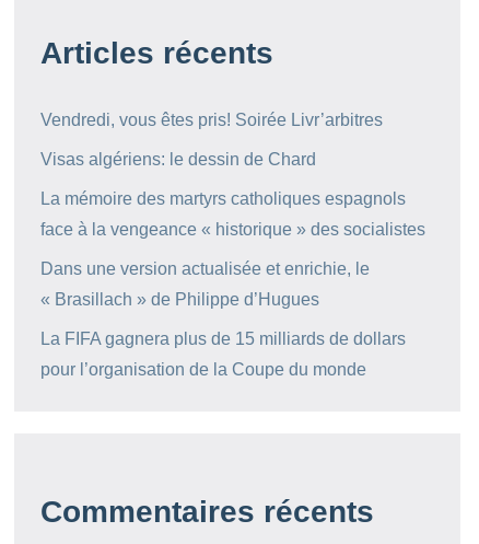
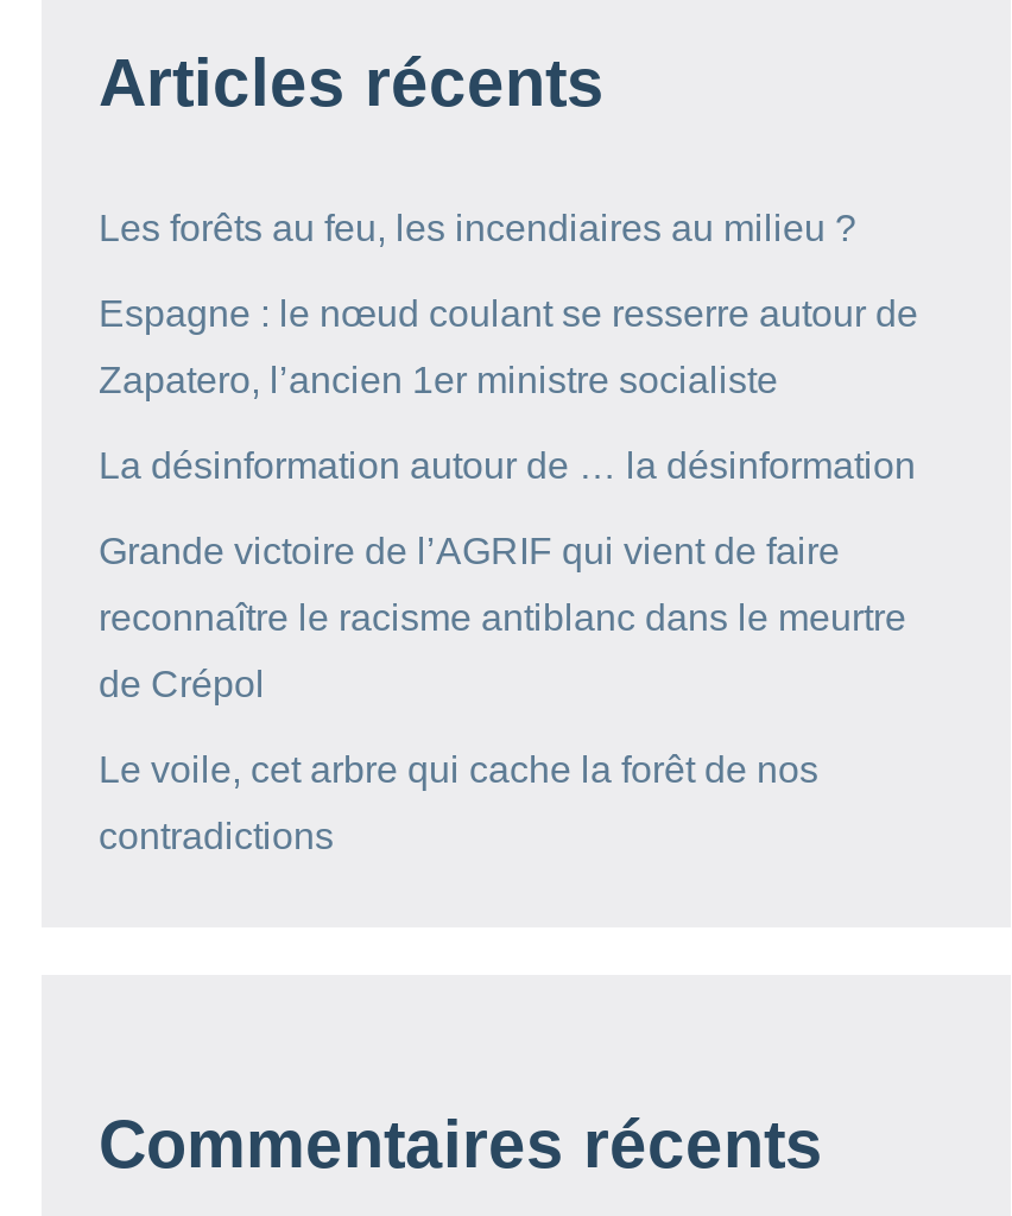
[40,110,425,378] Vendredi, vous êtes pris! Soirée Livr’arbitres | Visas algériens: le dessin de Chard | La mémoire des martyrs catholiques espagnols | face à la vengeance « historique » des socialistes | Dans une version actualisée et enrichie, le | « Brasillach » de Philippe d’Hugues | La FIFA gagnera plus de 15 milliards de dollars | pour l’organisation de la Coupe du monde -> [99,207,918,855] Les forêts au feu, les incendiaires au milieu ? | Espagne : le nœud coulant se resserre autour de | Zapatero, l’ancien 1er ministre socialiste | La désinformation autour de … la désinformation | Grande victoire de l’AGRIF qui vient de faire | reconnaître le racisme antiblanc dans le meurtre | de Crépol | Le voile, cet arbre qui cache la forêt de nos | contradictions

